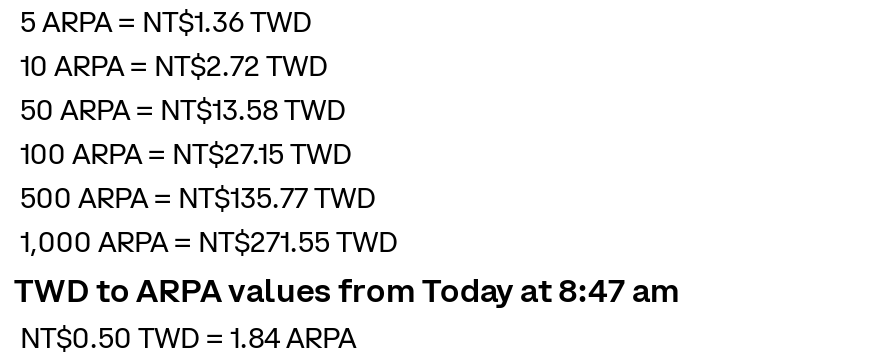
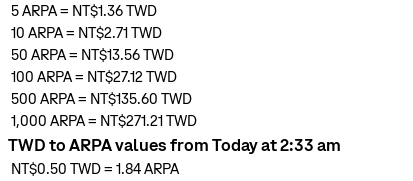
[20,49,328,85] 10 ARPA = NT$2.72 TWD -> [11,24,162,42] 10 ARPA = NT$2.71 TWD
[20,93,346,129] 50 ARPA = NT$13.58 TWD -> [11,46,174,64] 50 ARPA = NT$13.56 TWD
[20,137,352,173] 100 ARPA = NT$27.15 TWD -> [11,68,177,86] 100 ARPA = NT$27.12 TWD
[20,181,376,217] 500 ARPA = NT$135.77 TWD -> [11,90,192,108] 500 ARPA = NT$135.60 TWD
[20,225,398,261] 1,000 ARPA = NT$271.55 TWD -> [11,112,197,130] 1,000 ARPA = NT$271.21 TWD
[14,271,680,311] TWD to ARPA values from Today at 8:47 am -> [8,135,341,155] TWD to ARPA values from Today at 2:33 am

